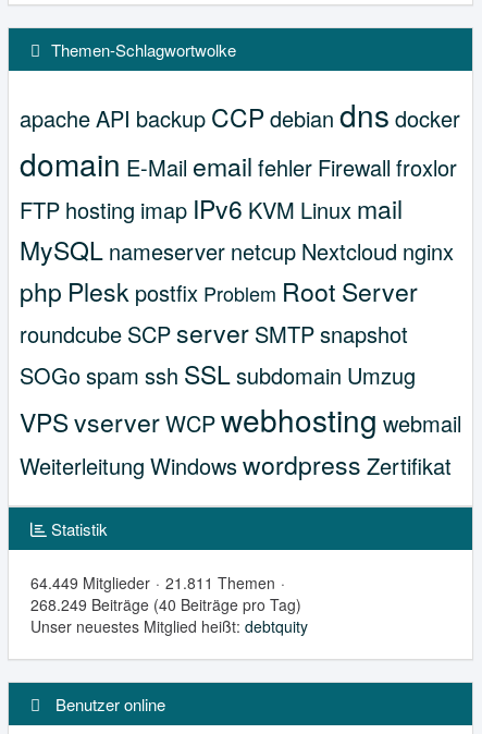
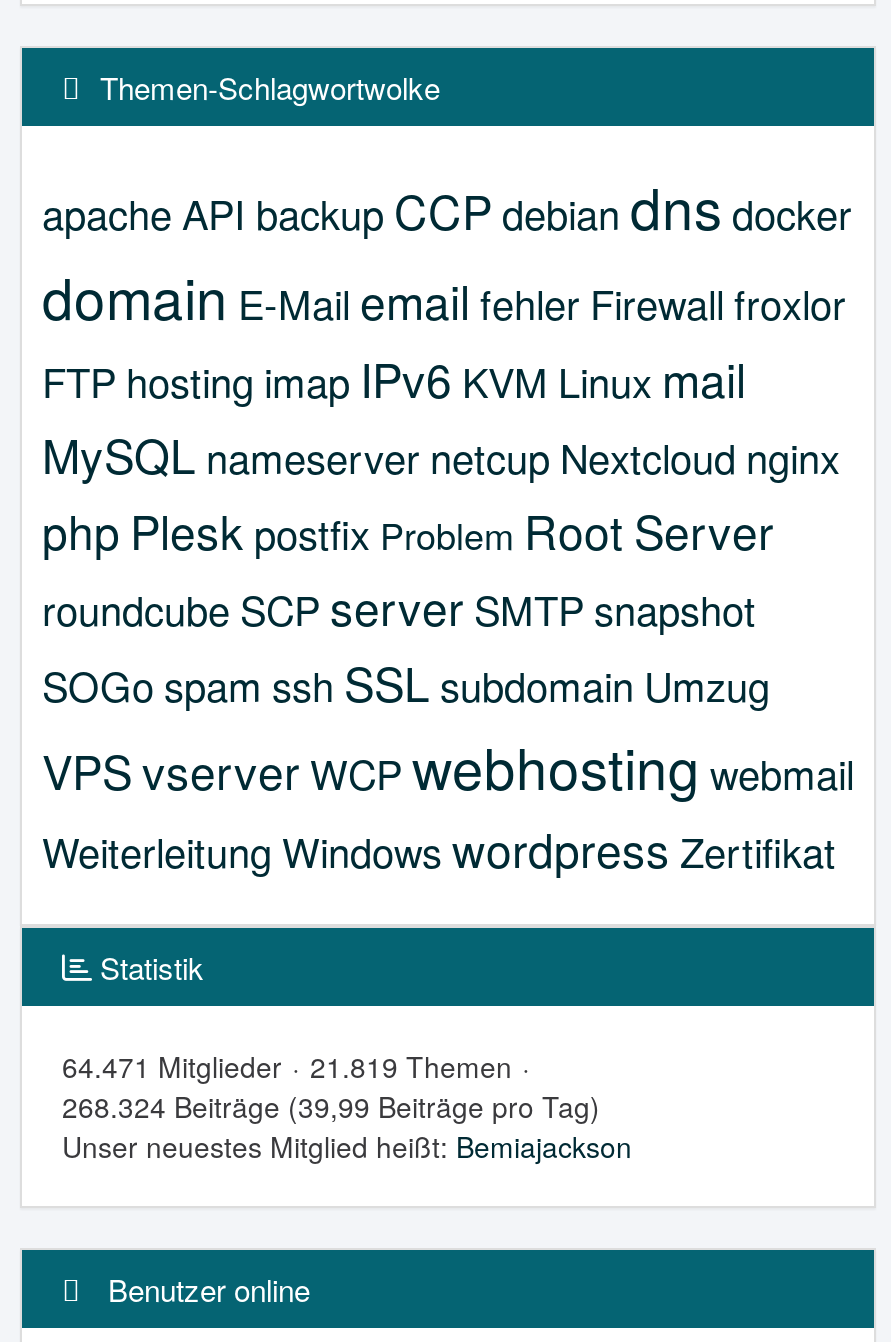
[30,572,150,594] 64.449 Mitglieder -> [62,1046,282,1086] 64.471 Mitglieder
[165,572,275,594] 21.811 Themen -> [310,1046,512,1086] 21.819 Themen
[30,594,301,615] 268.249 Beiträge (40 Beiträge pro Tag) -> [62,1086,600,1126] 268.324 Beiträge (39,99 Beiträge pro Tag)
[30,615,308,637] Unser neuestes Mitglied heißt: debtquity -> [62,1126,632,1166] Unser neuestes Mitglied heißt: Bemiajackson

